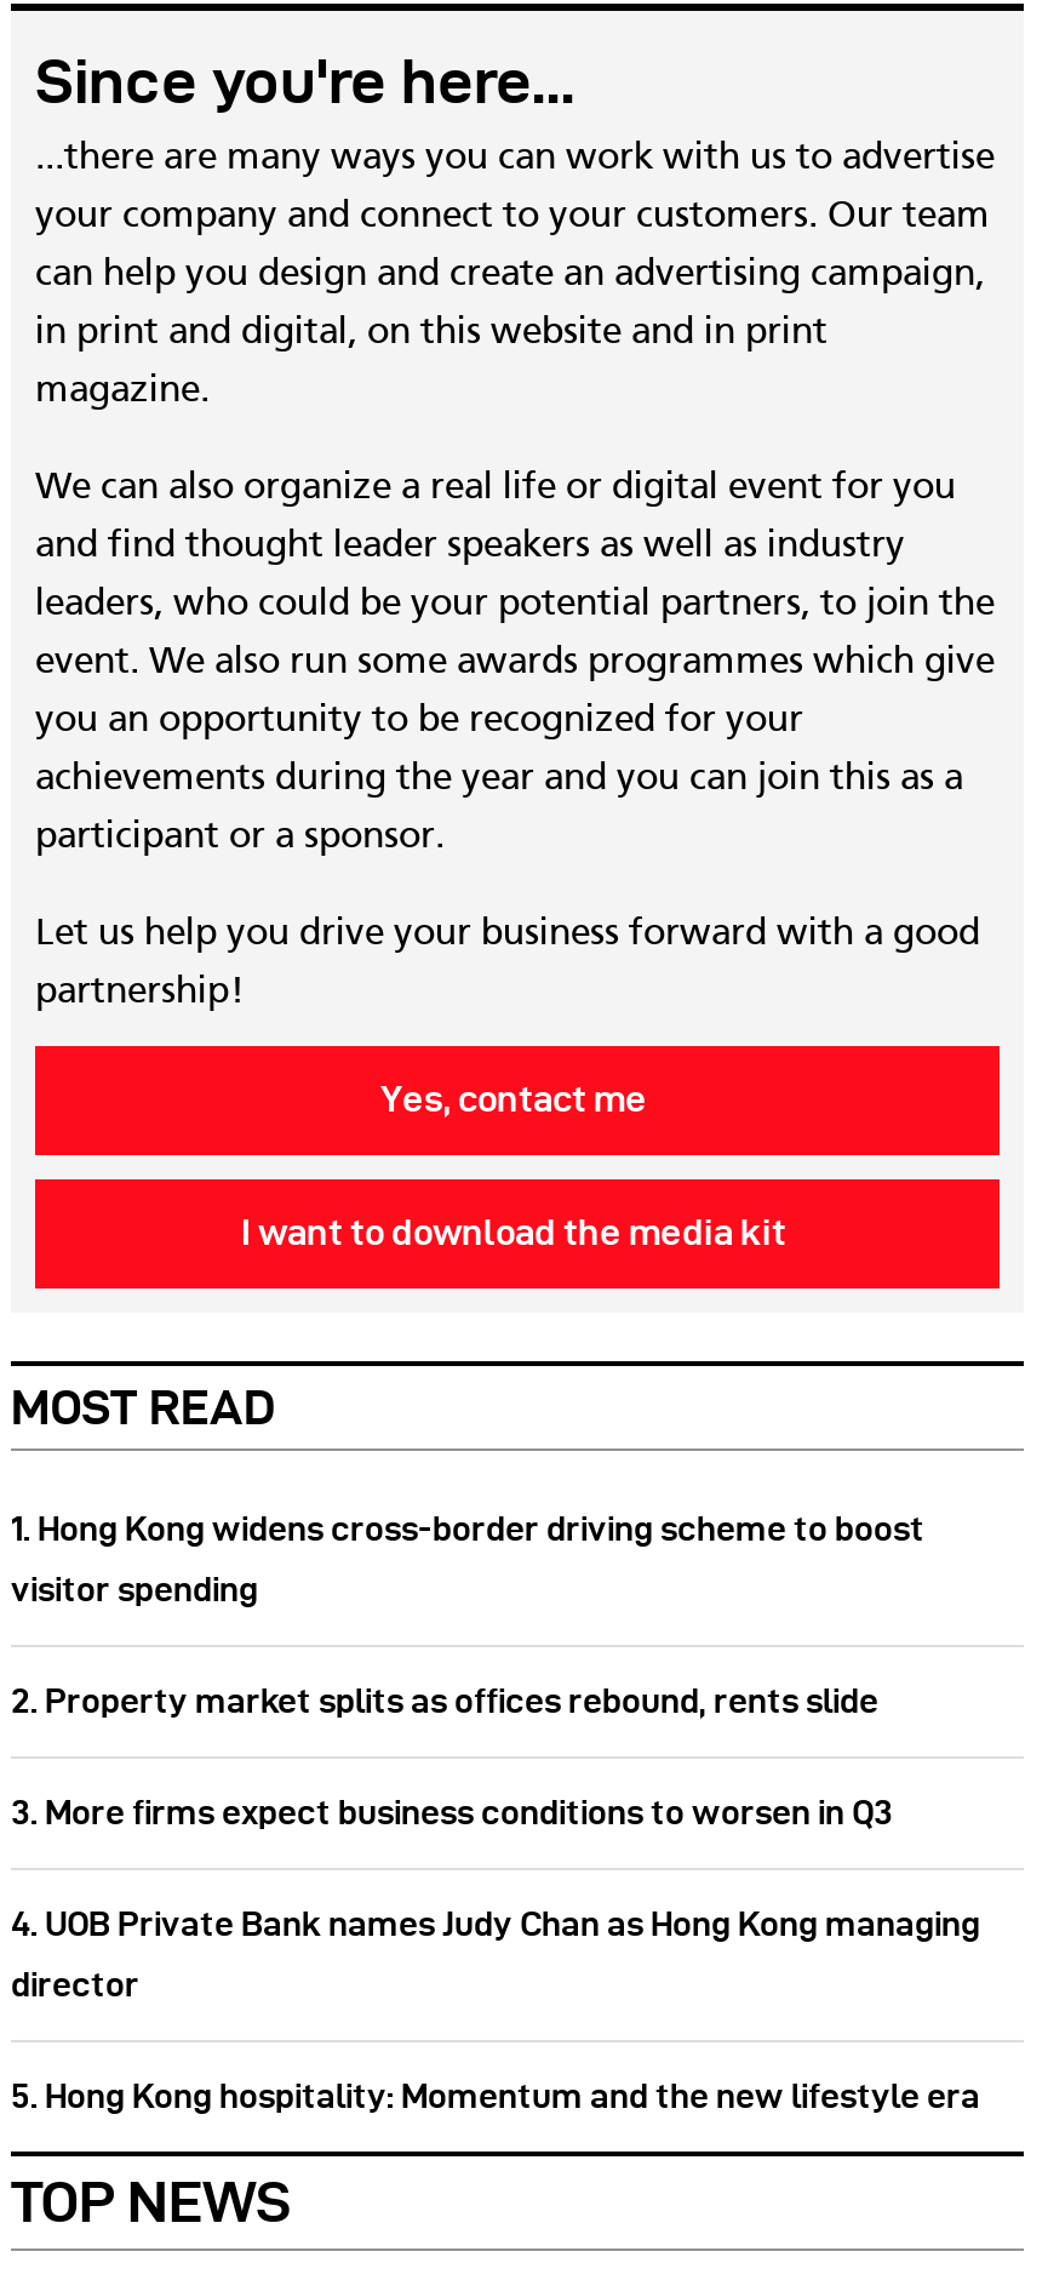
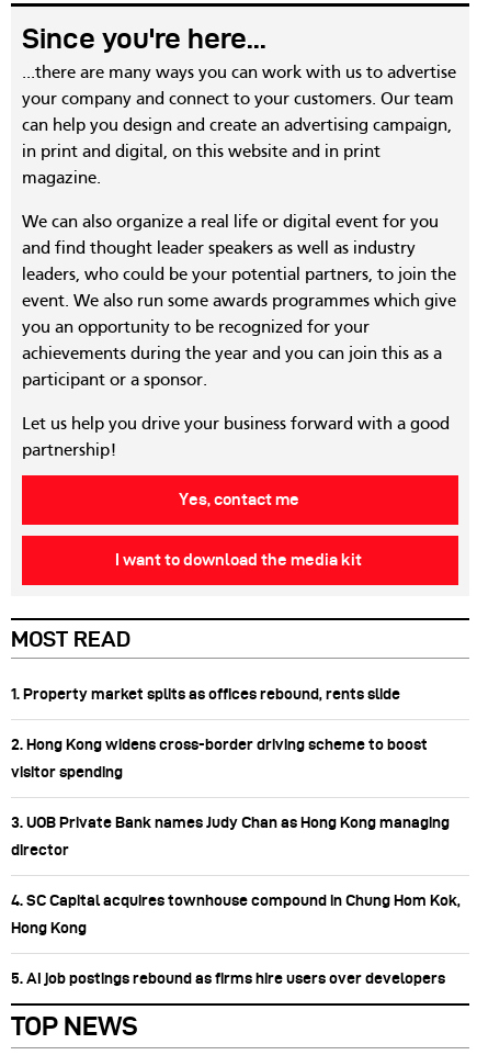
[11,1510,924,1548] 1. Hong Kong widens cross-border driving scheme to boost -> [11,685,428,753] 1. Property market splits as offices rebound, rents slide | 2. Hong Kong widens cross-border driving scheme to boost
moved [11,1570,258,1609] -> [11,763,123,781]: visitor spending
[11,1682,980,1944] 2. Property market splits as offices rebound, rents slide | 3. More firms expect business conditions to worsen in Q3 | 4. UOB Private Bank names Judy Chan as Hong Kong managing -> [11,814,450,831] 3. UOB Private Bank names Judy Chan as Hong Kong managing
moved [11,1965,139,2004] -> [11,841,69,859]: director
[11,2077,980,2116] 5. Hong Kong hospitality: Momentum and the new lifestyle era -> [11,892,461,987] 4. SC Capital acquires townhouse compound in Chung Hom Kok, | Hong Kong | 5. AI job postings rebound as firms hire users over developers

